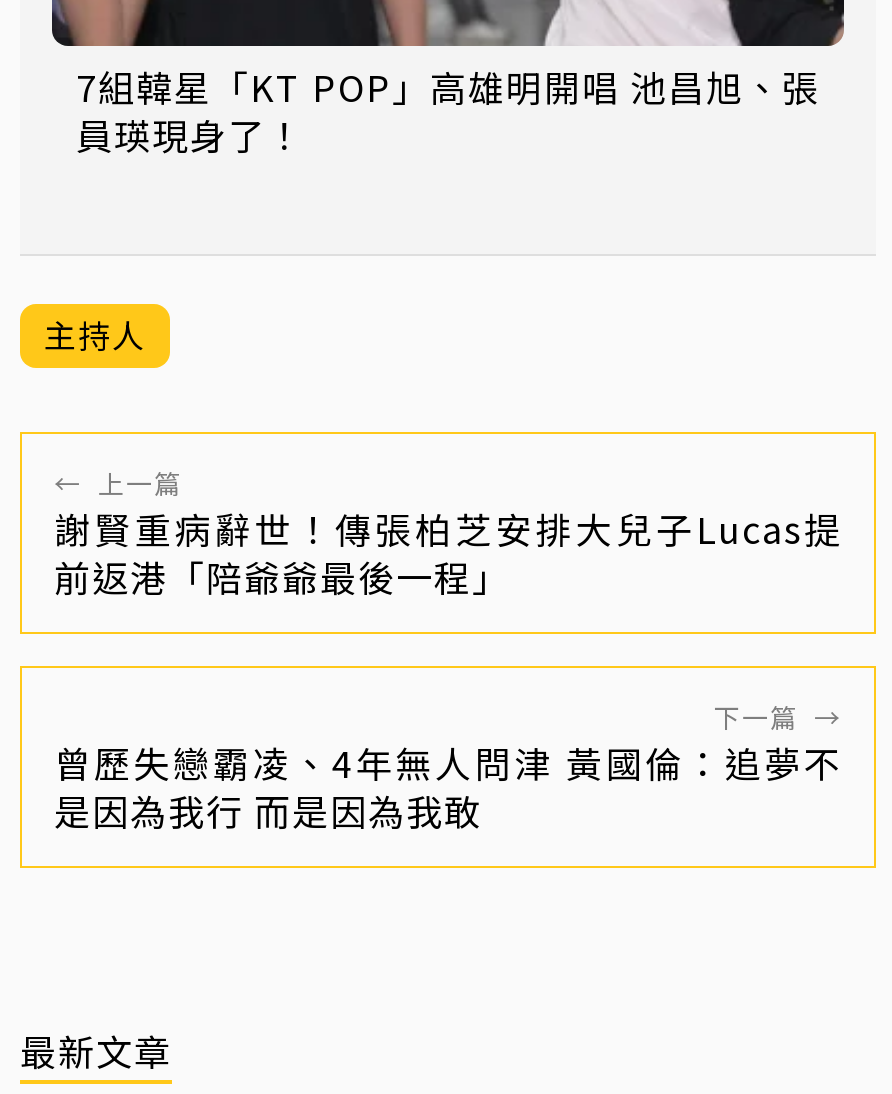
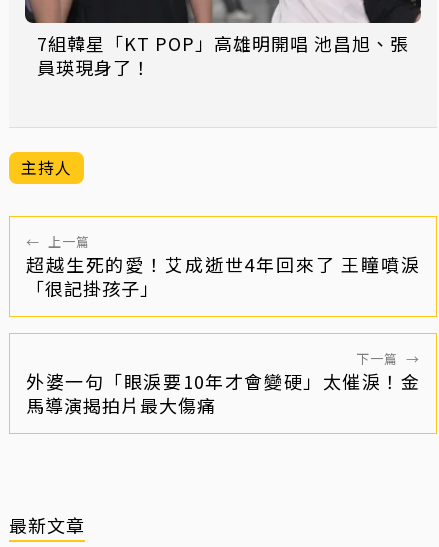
[54,501,842,601] 謝賢重病辭世！傳張柏芝安排大兒子Lucas提 | 前返港「陪爺爺最後一程」 -> [26,250,420,300] 超越生死的愛！艾成逝世4年回來了 王瞳噴淚 | 「很記掛孩子」
[54,735,842,835] 曾歷失戀霸凌、4年無人問津 黃國倫：追夢不 | 是因為我行 而是因為我敢 -> [26,367,420,417] 外婆一句「眼淚要10年才會變硬」太催淚！金 | 馬導演揭拍片最大傷痛

